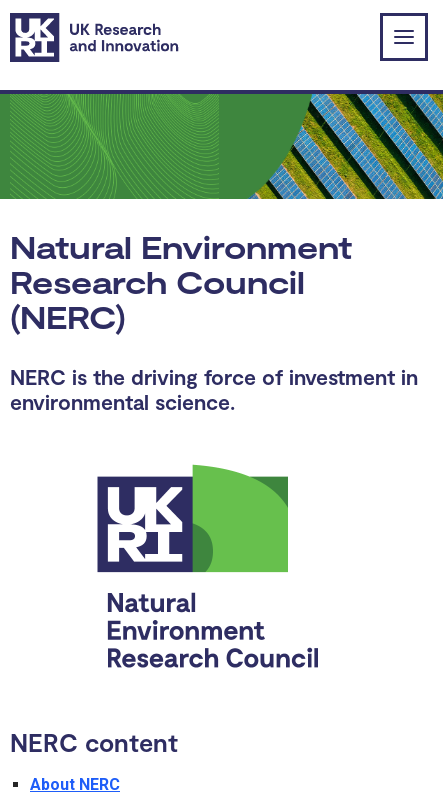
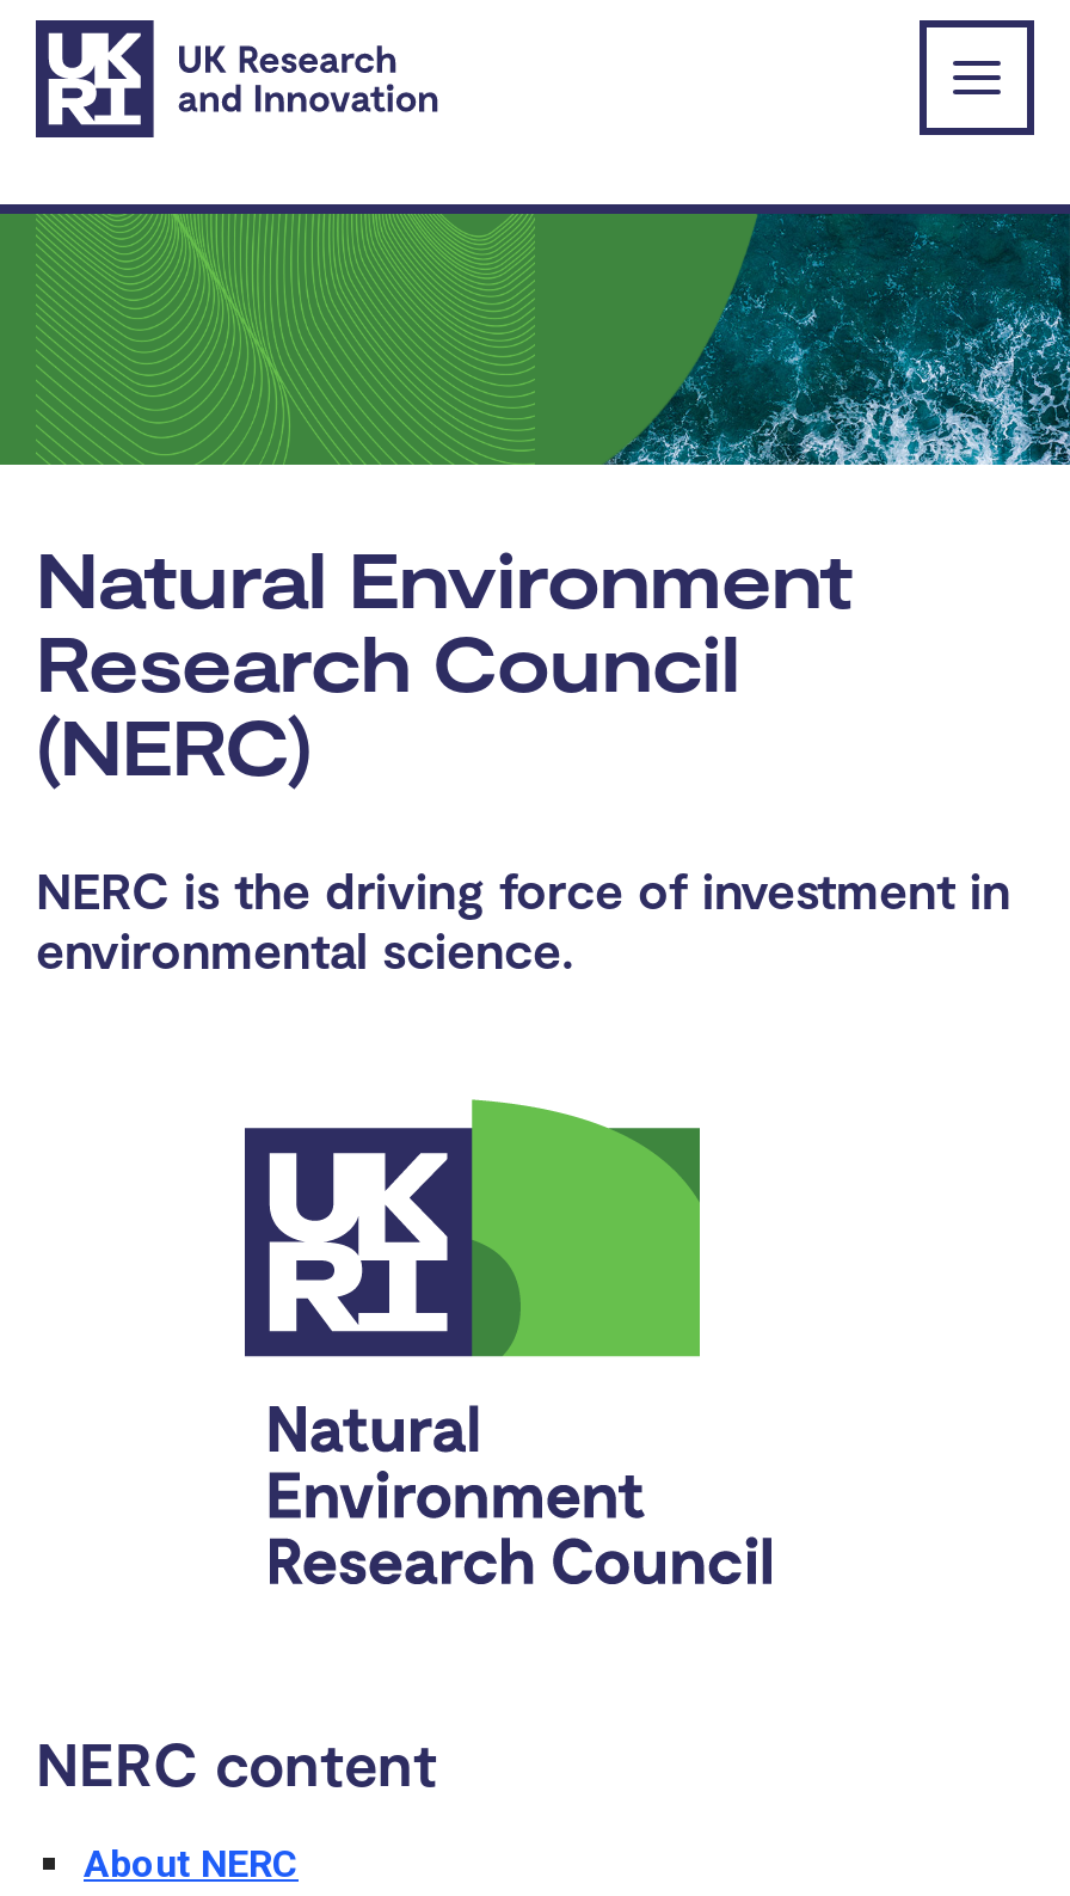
[251,93,440,200] [image] -> [616,214,1063,467] [image]

